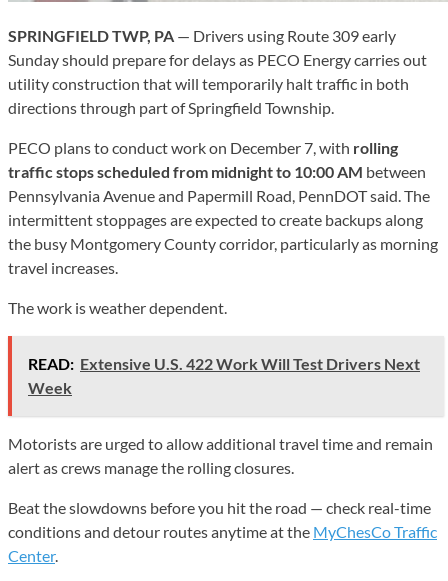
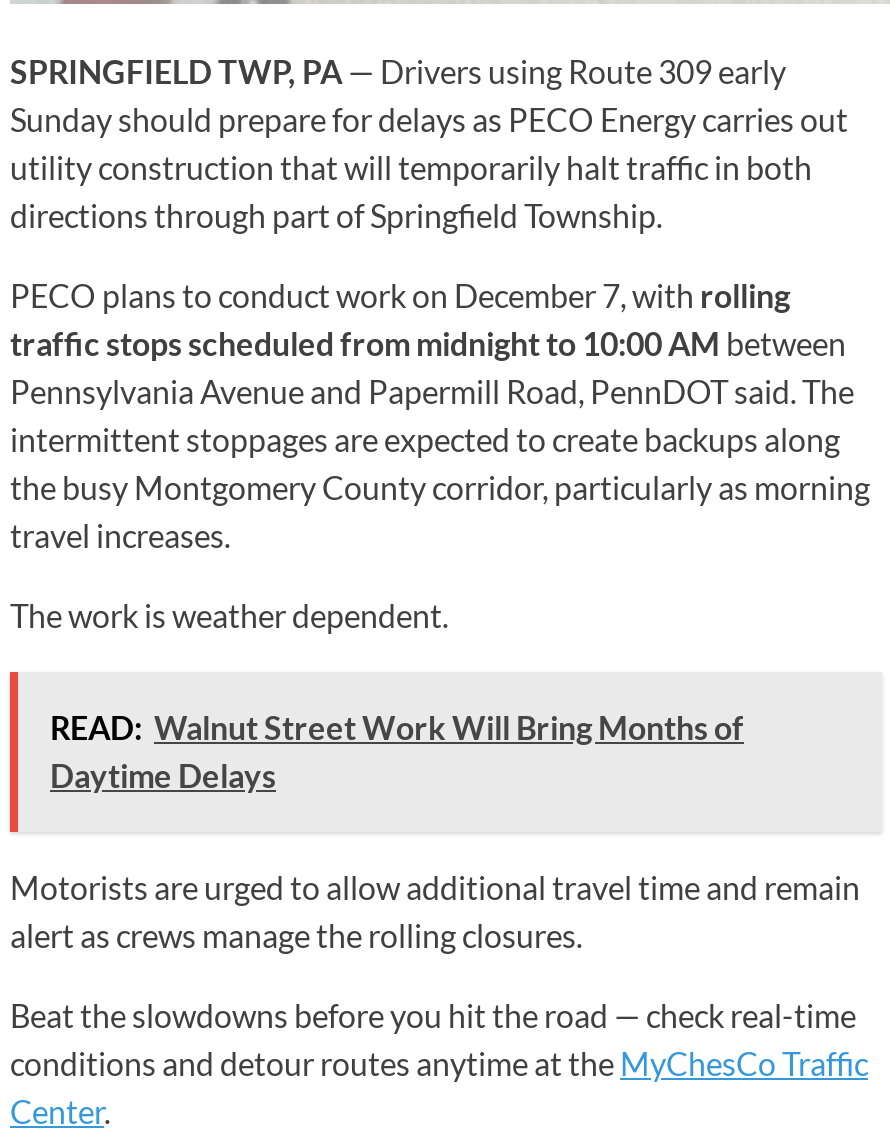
[28,354,420,397] READ: Extensive U.S. 422 Work Will Test Drivers Next | Week -> [50,708,744,794] READ: Walnut Street Work Will Bring Months of | Daytime Delays

